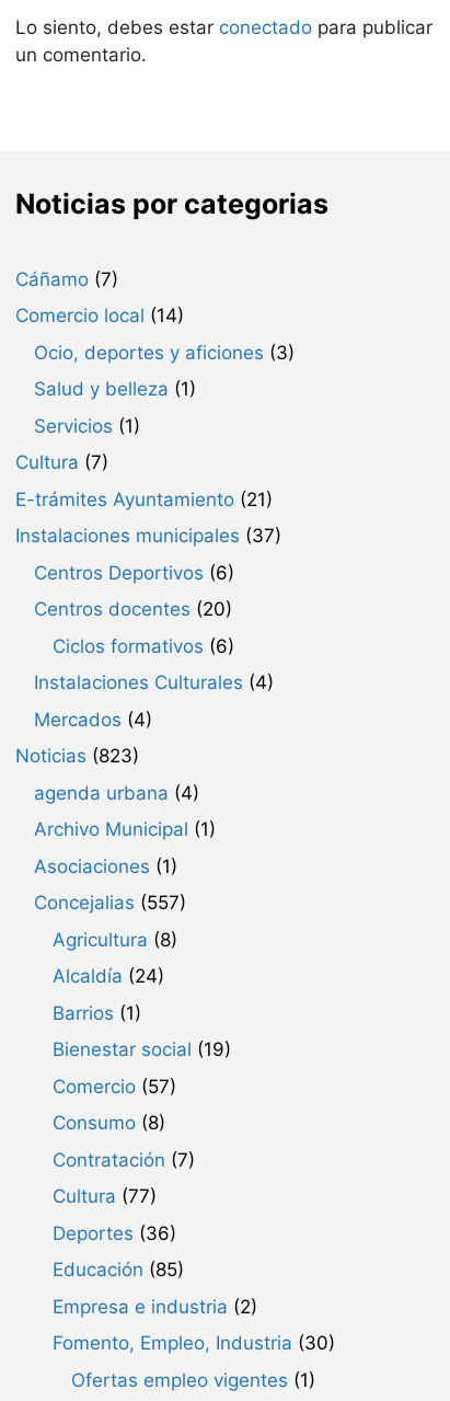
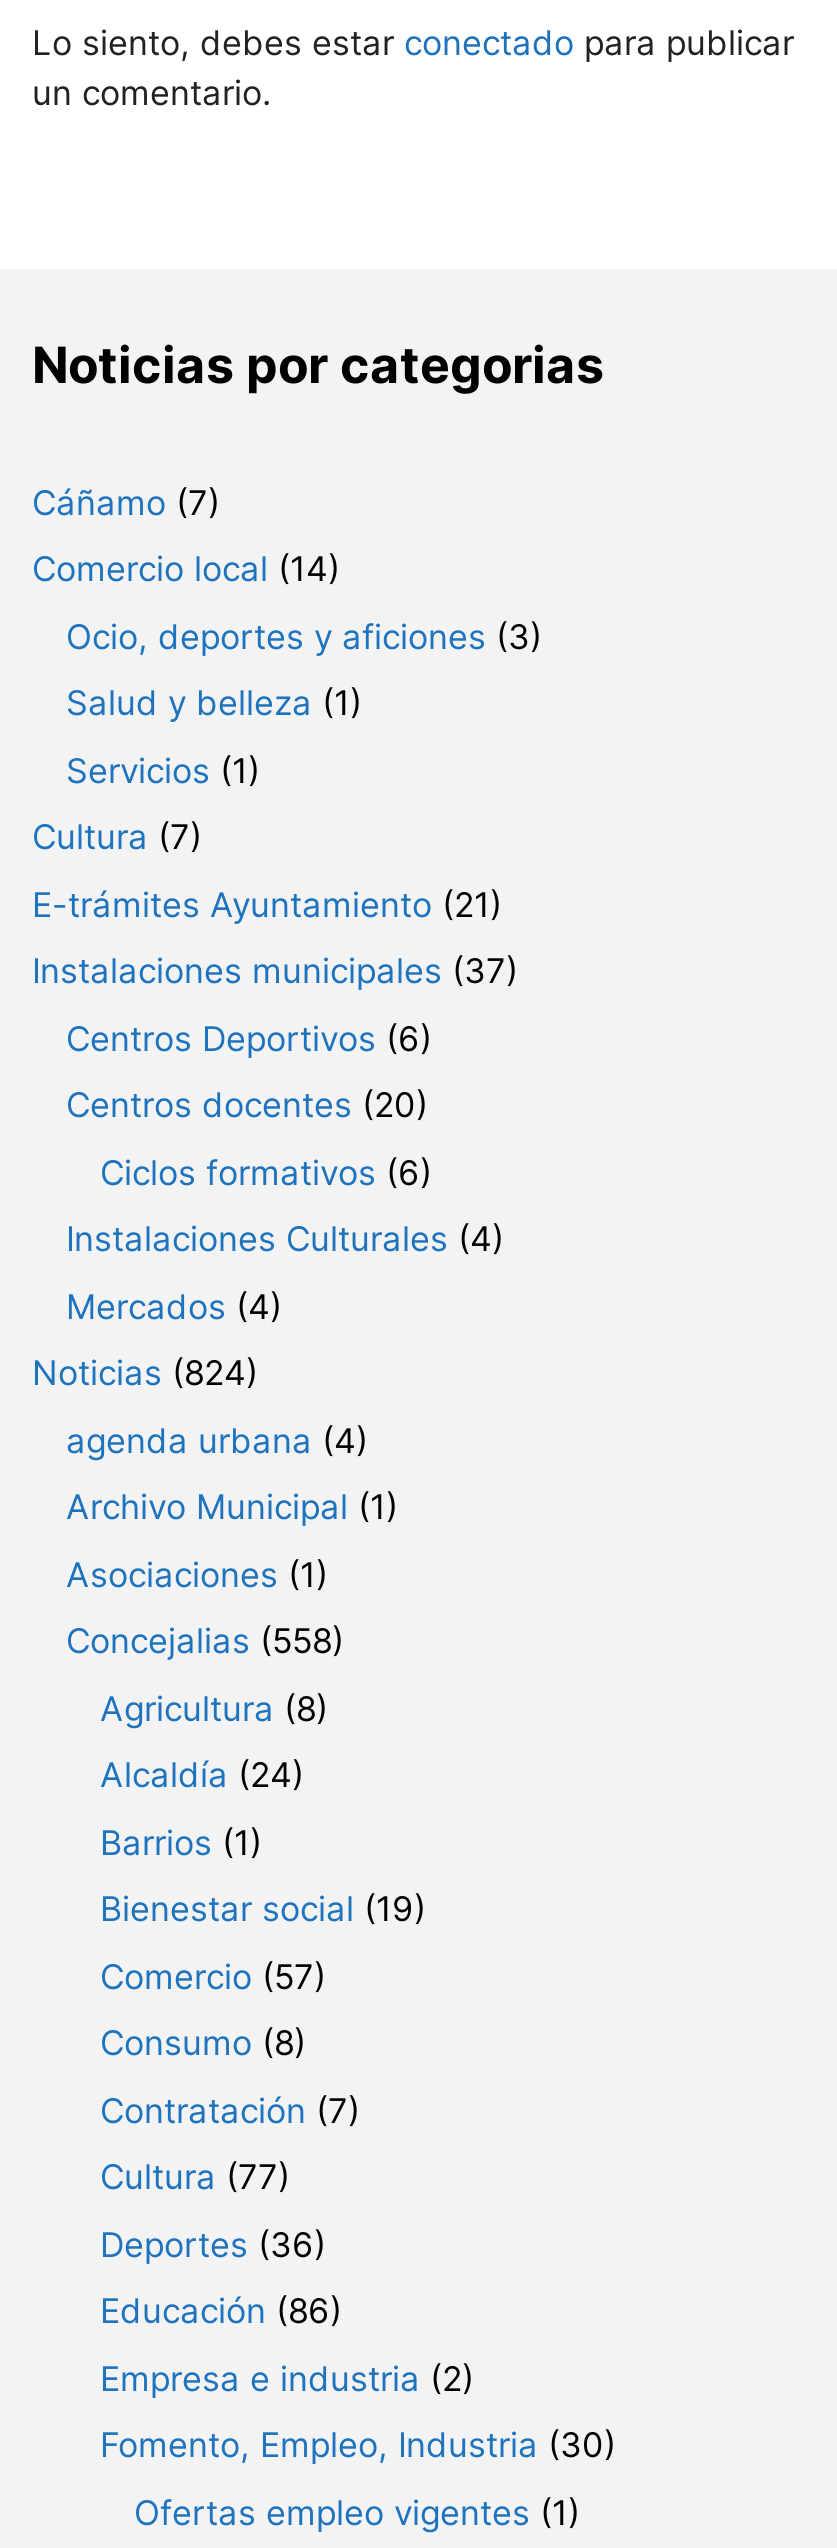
[15,745,139,767] Noticias (823) -> [32,1354,258,1394] Noticias (824)
[34,892,186,914] Concejalias (557) -> [66,1622,344,1662] Concejalias (558)
[53,1259,184,1281] Educación (85) -> [100,2292,342,2332] Educación (86)

